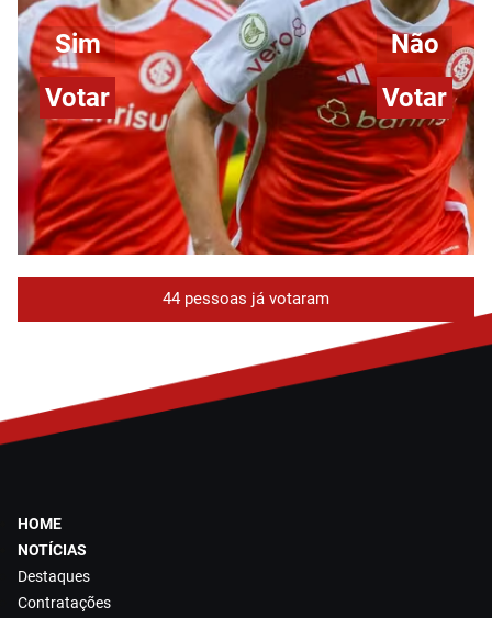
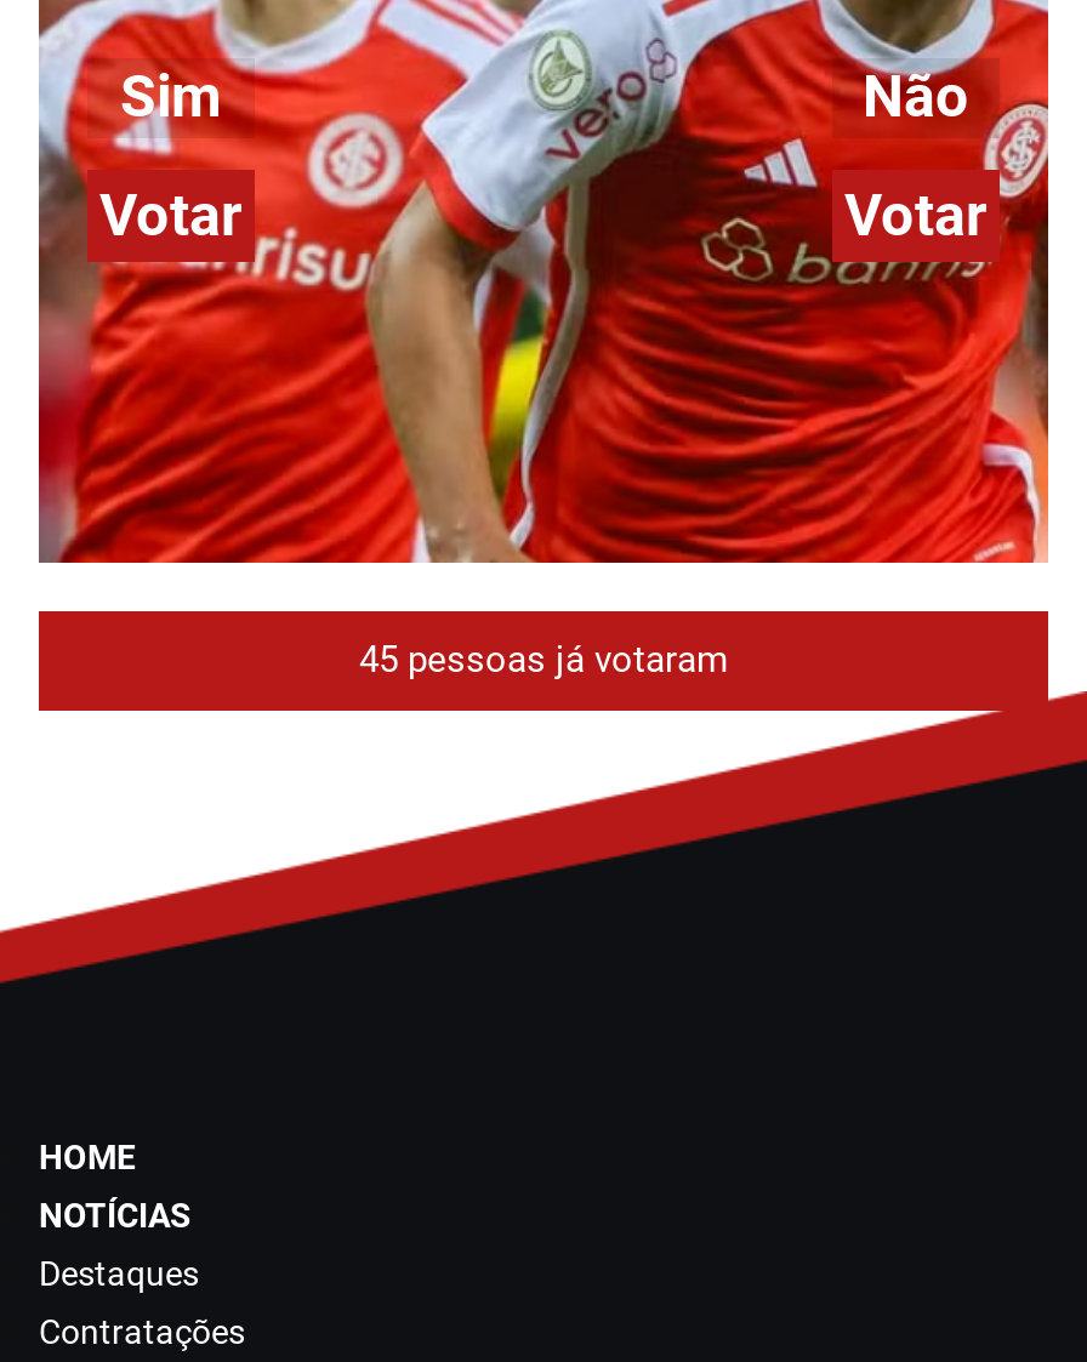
[163,289,329,308] 44 pessoas já votaram -> [359,638,728,682] 45 pessoas já votaram

